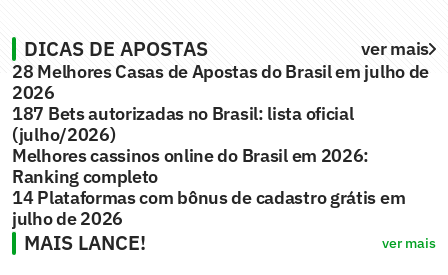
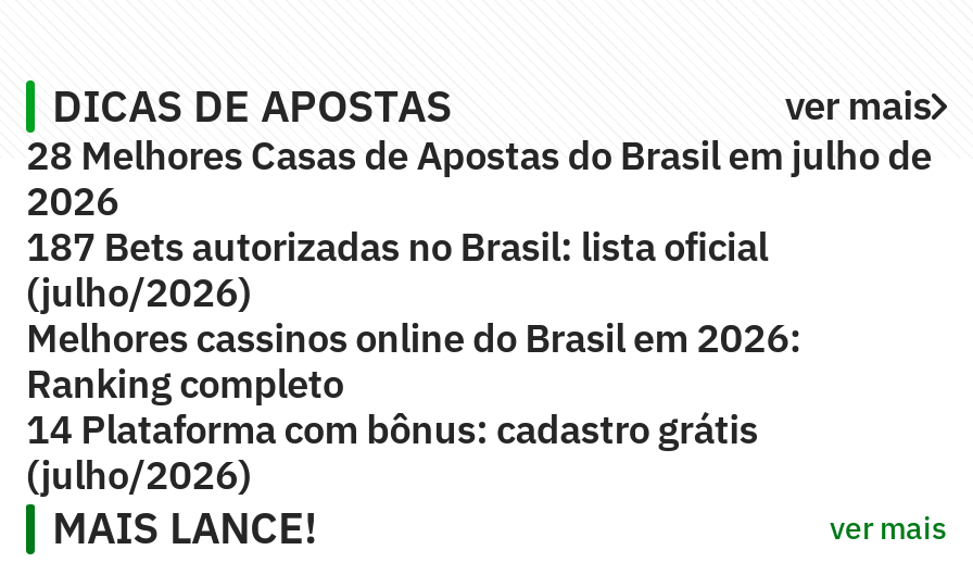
[12,186,405,230] 14 Plataformas com bônus de cadastro grátis em | julho de 2026 -> [26,404,758,500] 14 Plataforma com bônus: cadastro grátis | (julho/2026)

